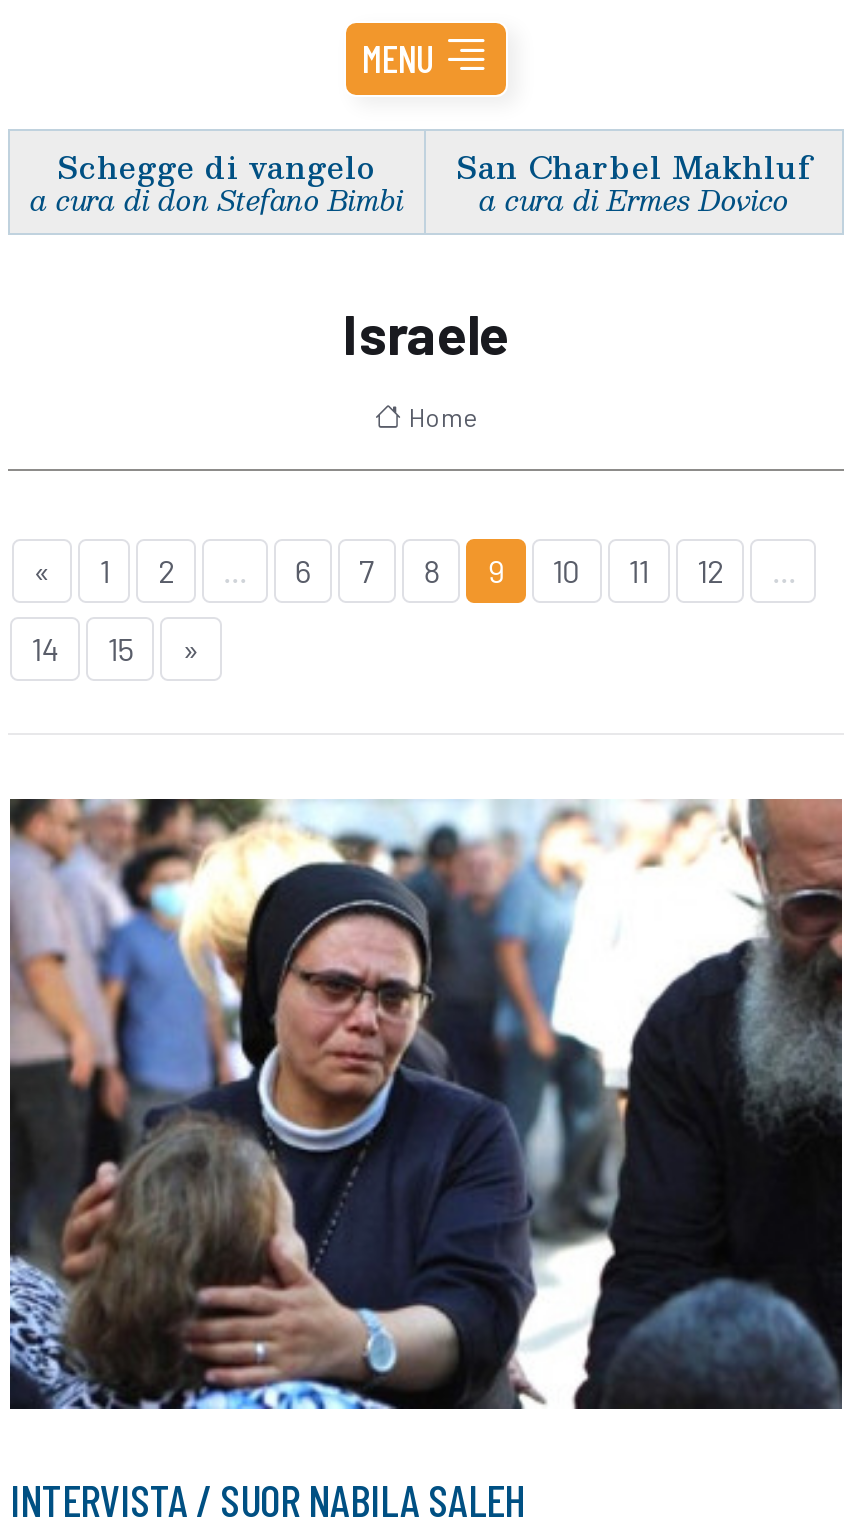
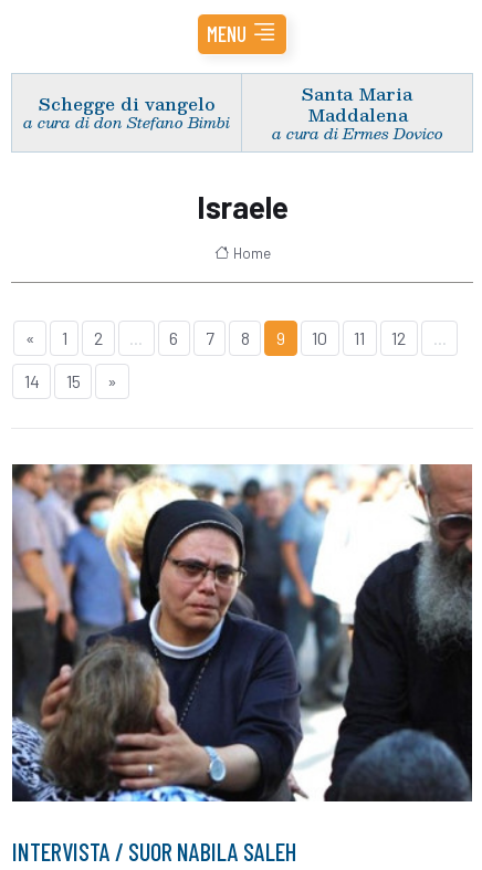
[456,140,812,190] San Charbel Makhluf -> [302,79,412,128] Santa Maria | Maddalena

